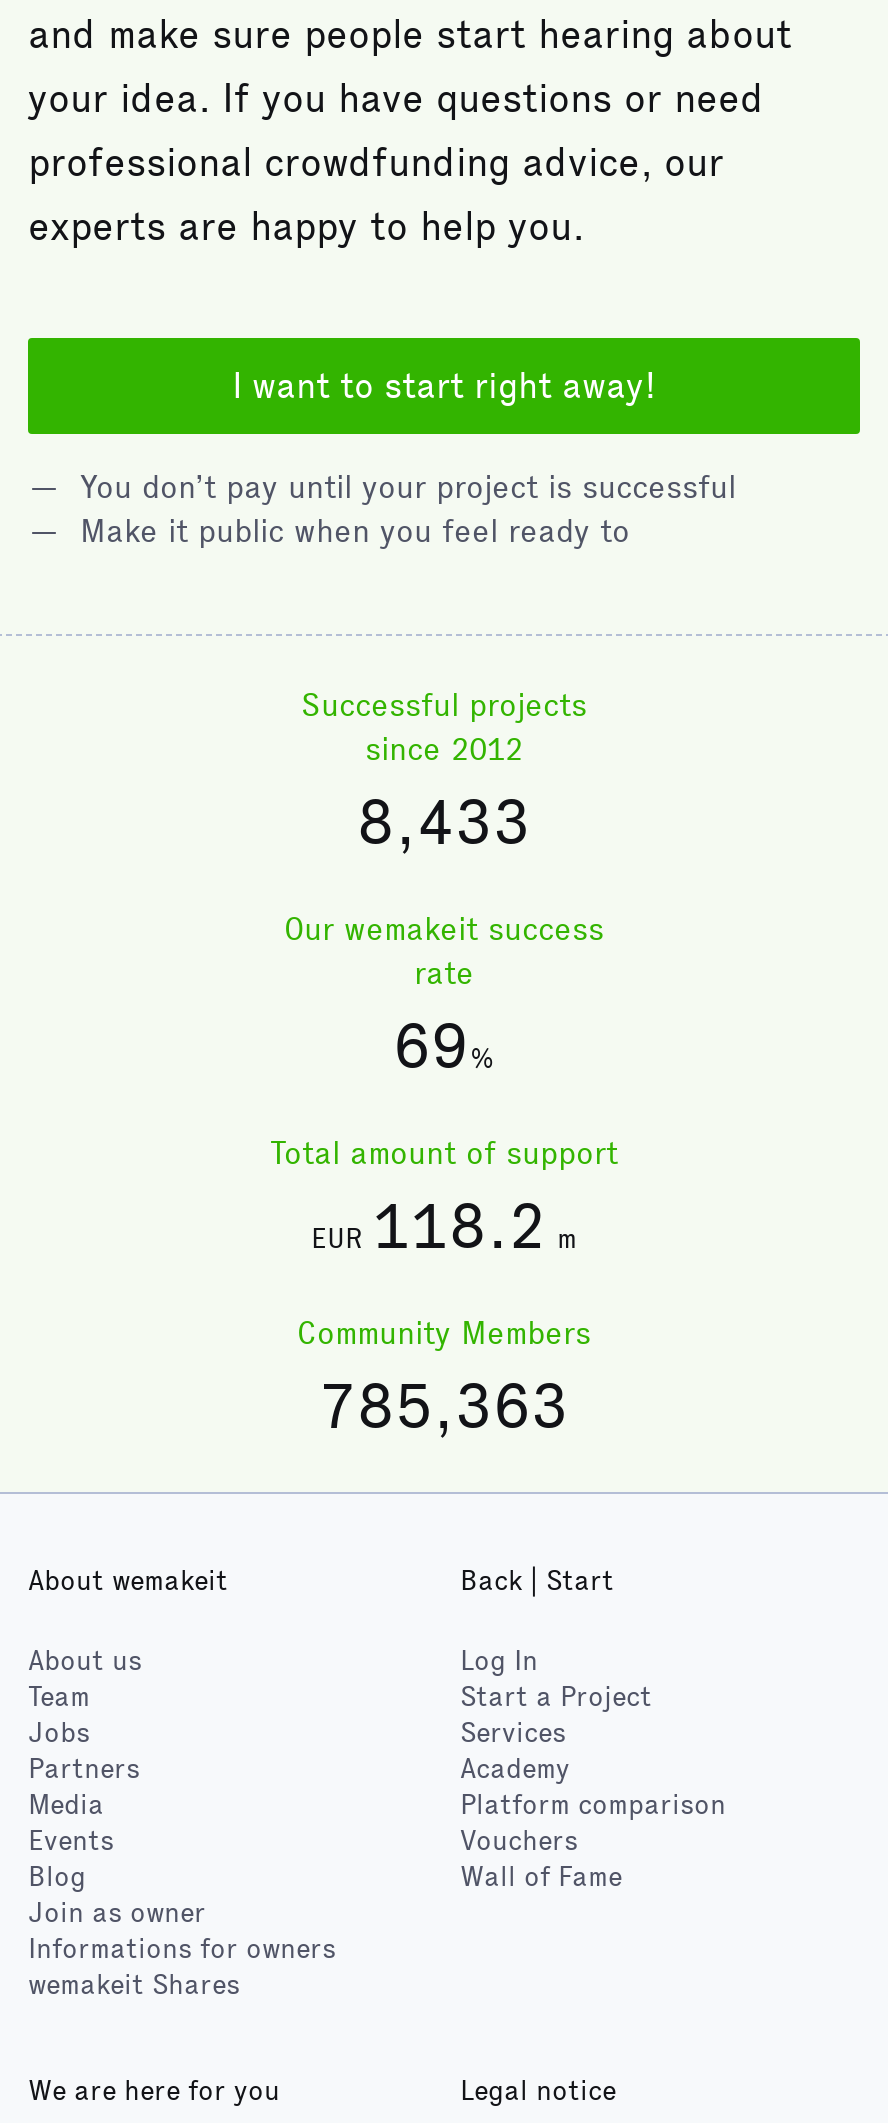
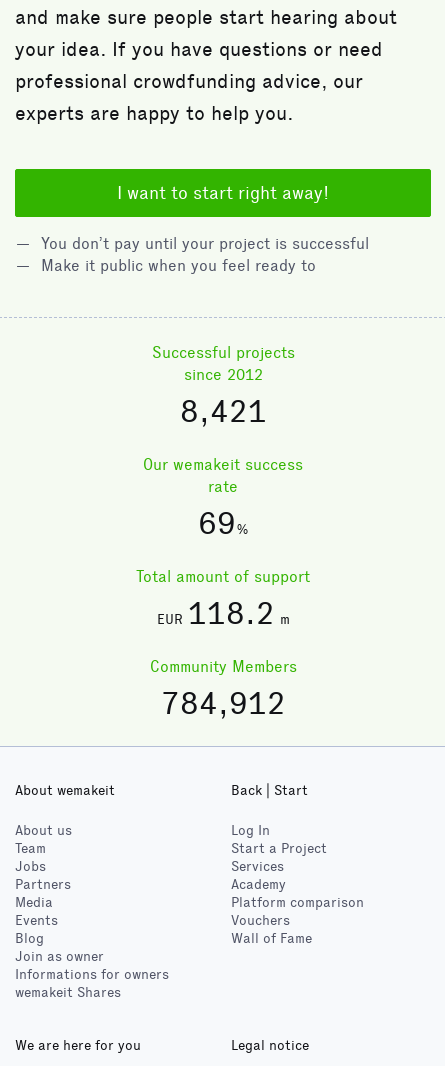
[357,784,531,862] 8,433 -> [179,392,266,431] 8,421
[319,1368,569,1446] 785,363 -> [160,684,285,723] 784,912

